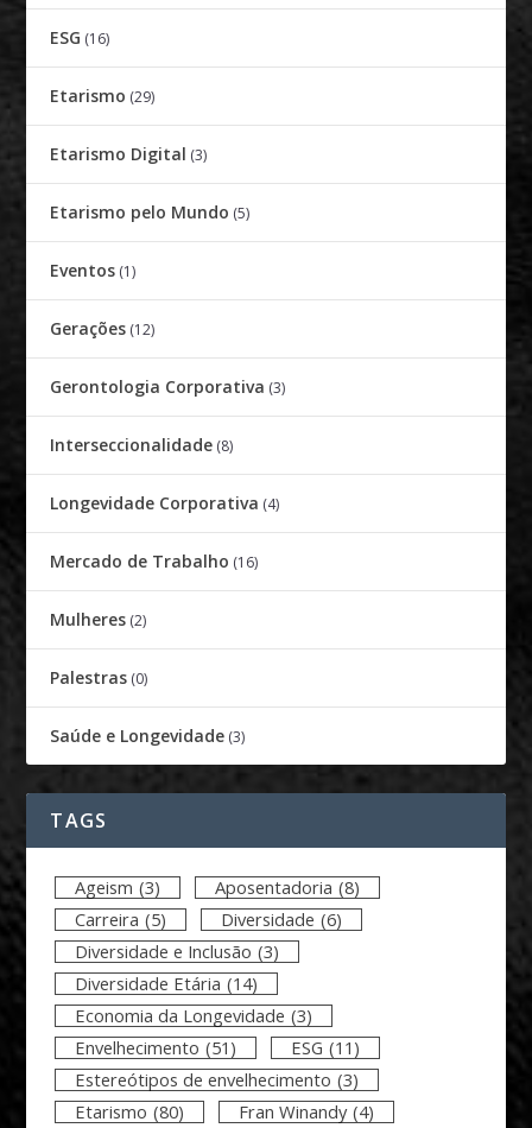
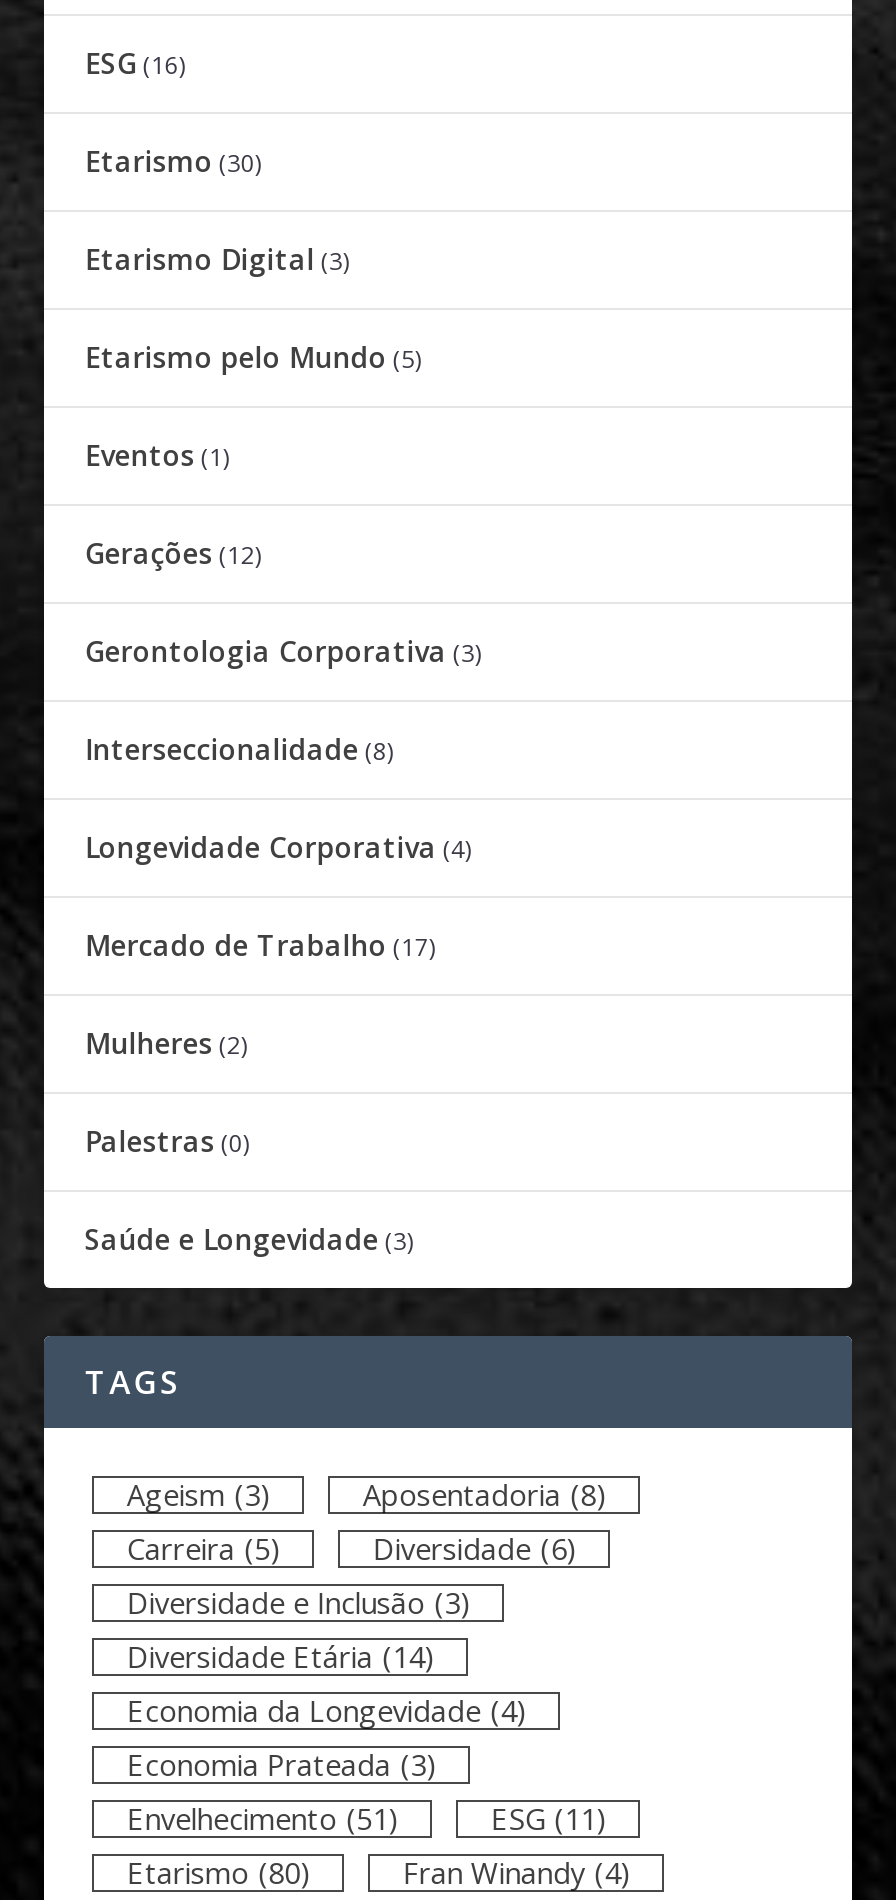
[50,84,155,107] Etarismo (29) -> [85,142,261,180] Etarismo (30)
[50,550,258,572] Mercado de Trabalho (16) -> [85,926,435,964] Mercado de Trabalho (17)
[75,1003,313,1027] Economia da Longevidade (3) -> [127,1690,527,1784] Economia da Longevidade (4) | Economia Prateada (3)
moved [75,1035,360,1059] -> [127,1798,607,1838]: Envelhecimento (51) | ESG (11)
[75,1067,359,1091] Estereótipos de envelhecimento (3) -> none

